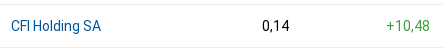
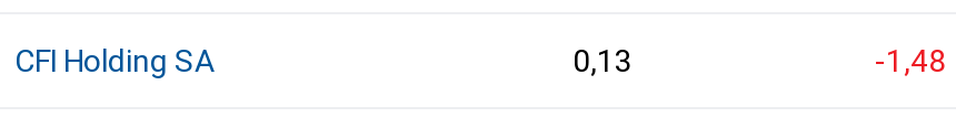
[262,18,289,34] 0,14 -> [572,43,633,78] 0,13
[386,18,430,34] +10,48 -> [875,43,946,78] -1,48

